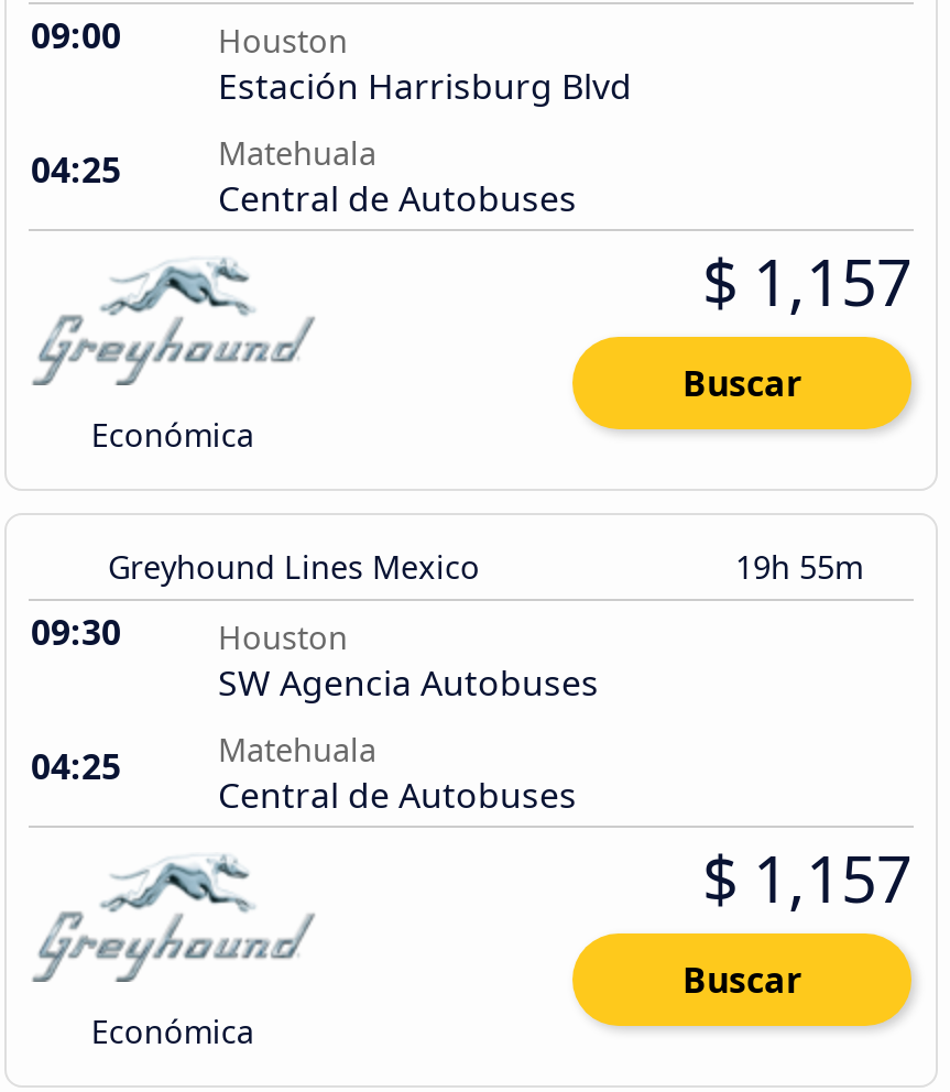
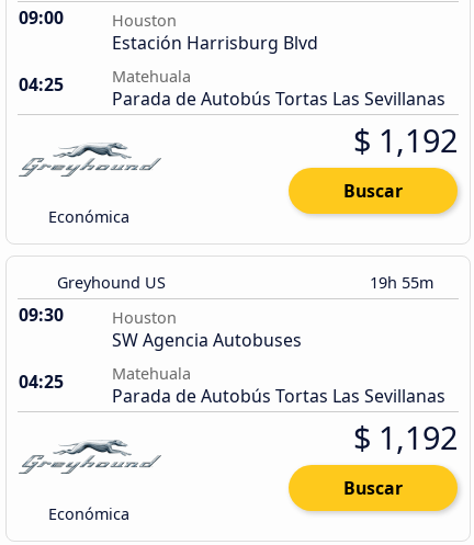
[218,174,577,223] Central de Autobuses -> [112,87,445,111] Parada de Autobús Tortas Las Sevillanas
[702,238,911,324] $ 1,157 -> [353,119,458,161] $ 1,192
[31,258,304,387] [image] -> [19,129,154,192] [image]
[108,546,480,588] Greyhound Lines Mexico -> [57,272,166,293] Greyhound US
[218,771,577,819] Central de Autobuses -> [112,384,445,408] Parada de Autobús Tortas Las Sevillanas
[702,835,911,921] $ 1,157 -> [353,416,458,459] $ 1,192
[31,854,304,984] [image] -> [19,427,154,489] [image]

